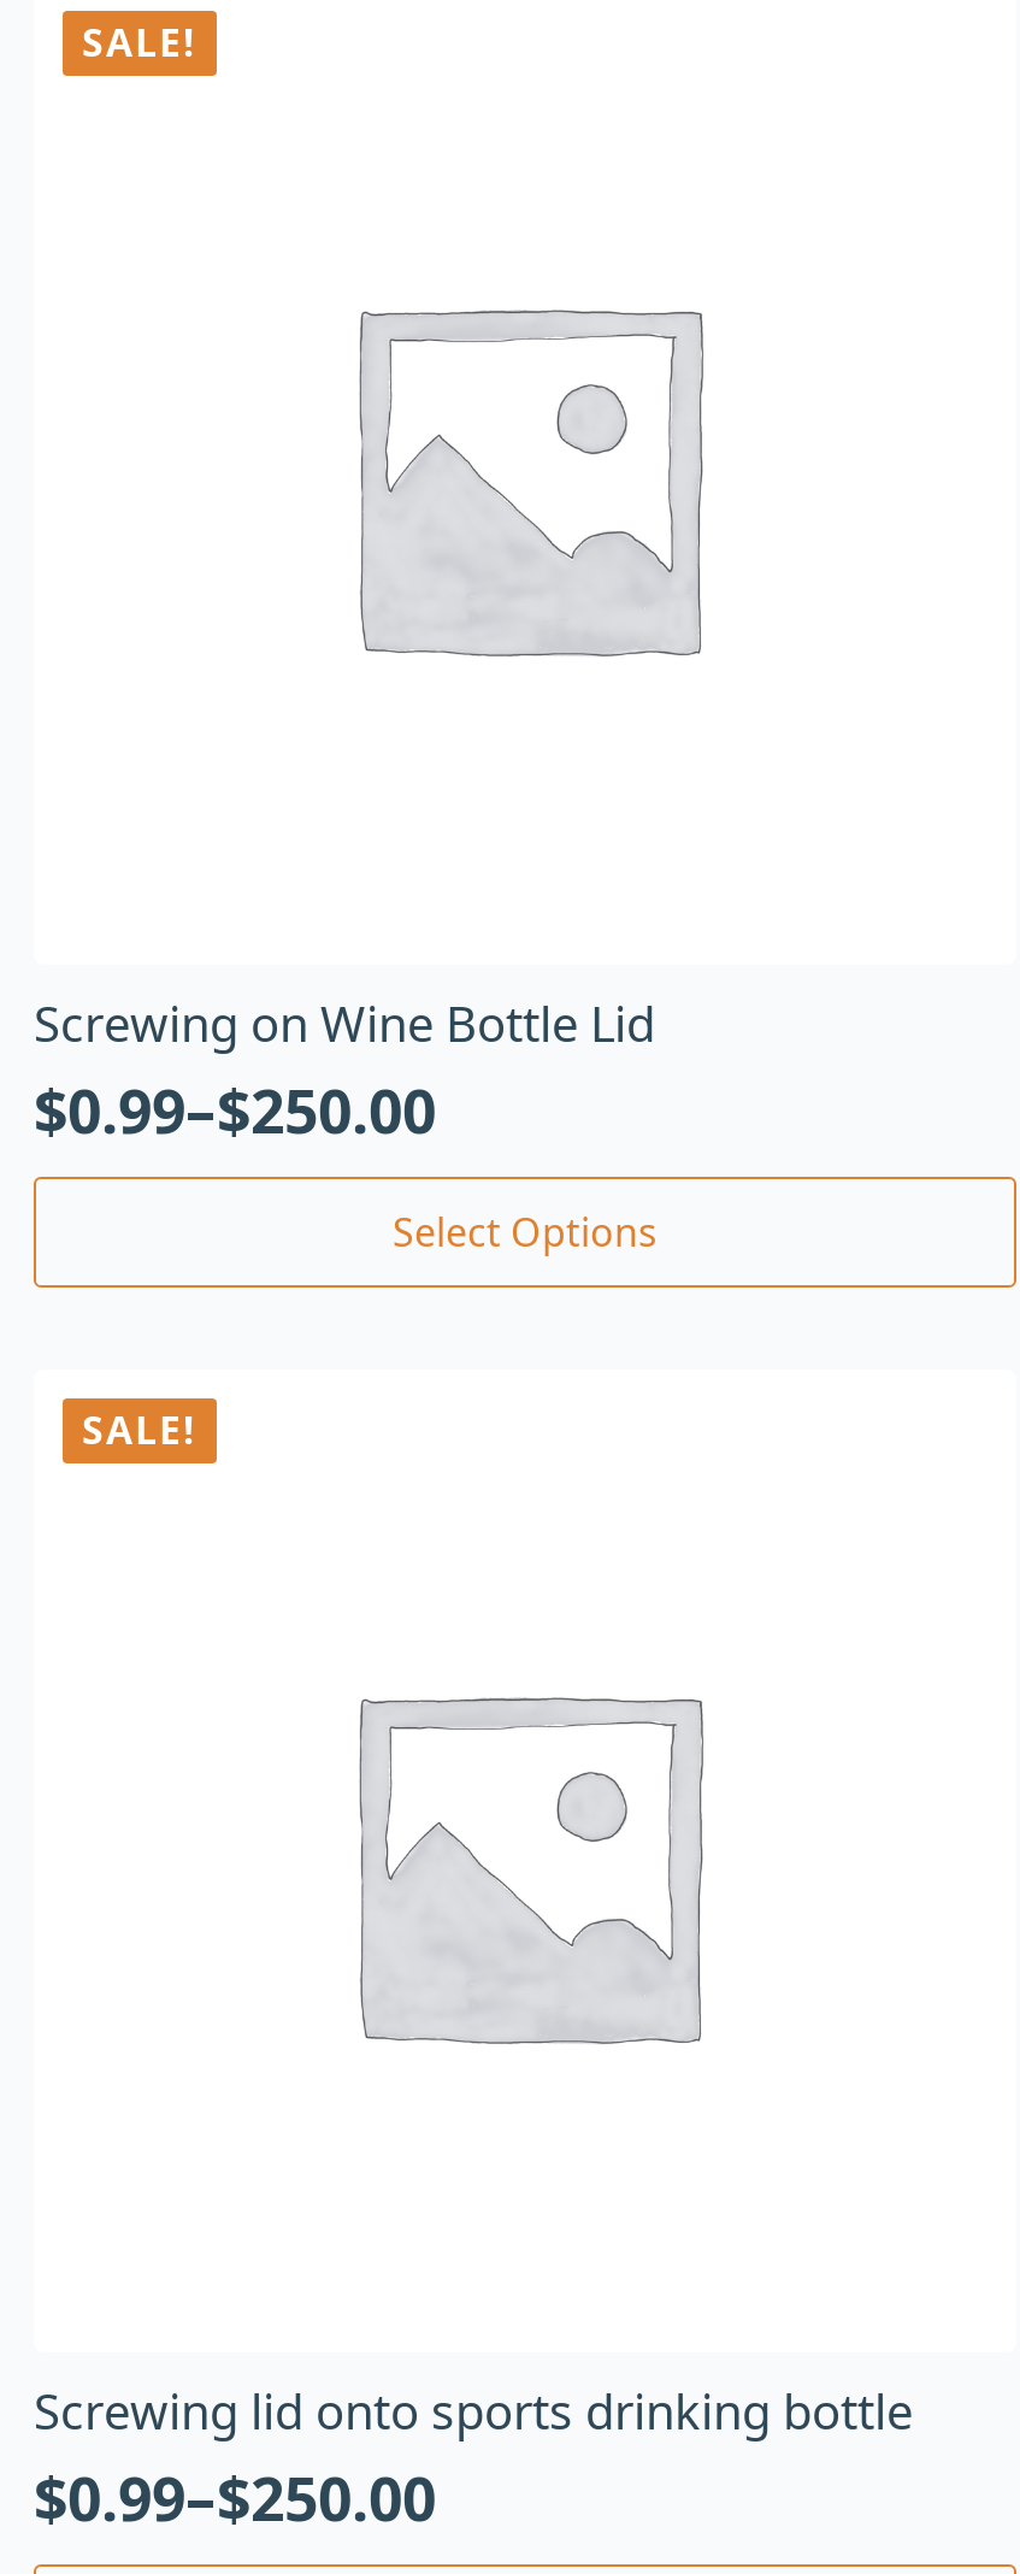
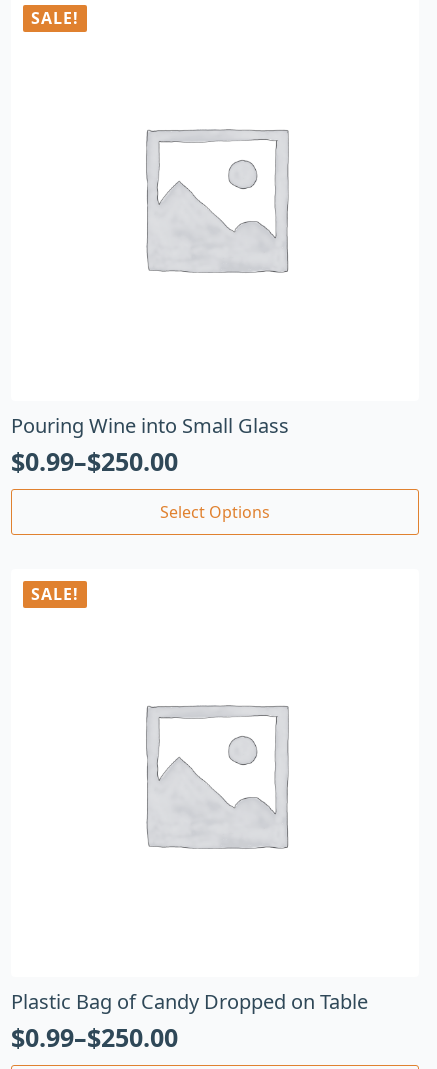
[34,991,655,1056] Screwing on Wine Bottle Lid -> [11,412,289,439] Pouring Wine into Small Glass
[34,2378,913,2443] Screwing lid onto sports drinking bottle -> [11,988,368,1015] Plastic Bag of Candy Dropped on Table

